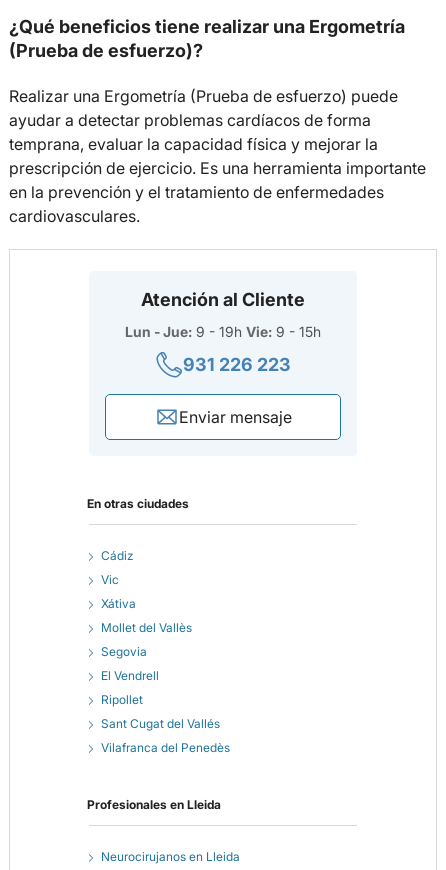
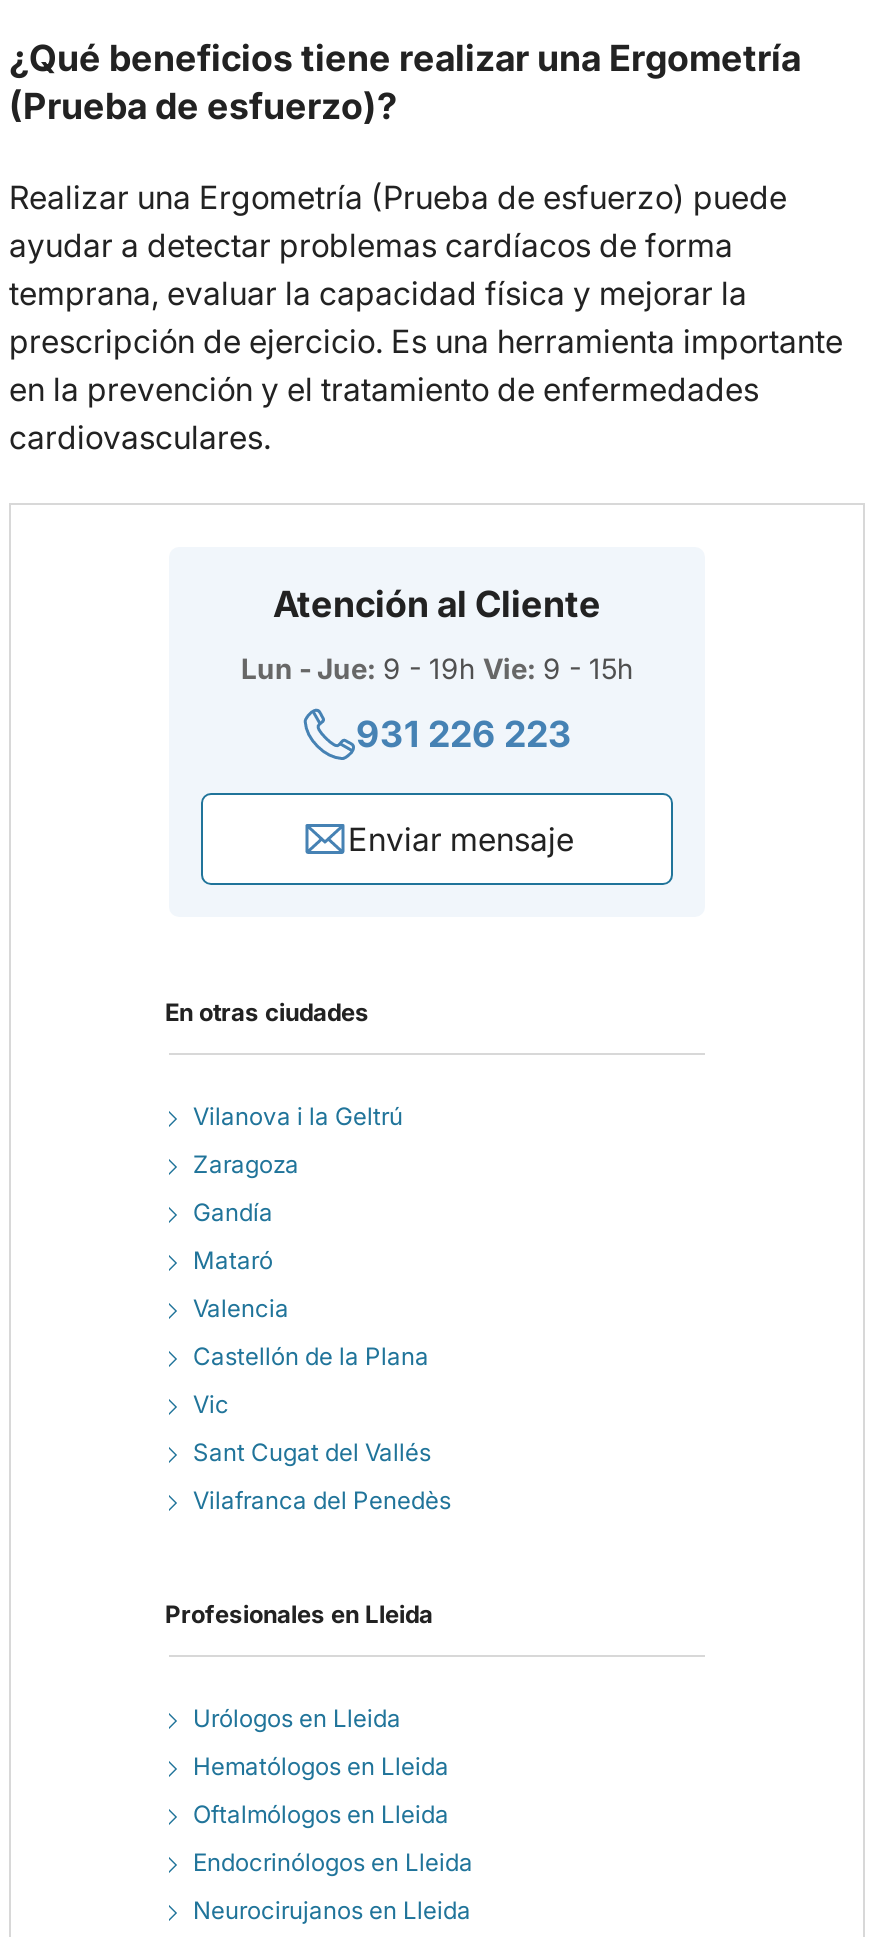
[101,548,133,563] Cádiz -> [193,1101,429,1371] Vilanova i la Geltrú | Zaragoza | Gandía | Mataró | Valencia | Castellón de la Plana
moved [101,572,119,587] -> [193,1389,229,1419]: Vic
[101,596,192,707] Xátiva | Mollet del Vallès | Segovia | El Vendrell | Ripollet -> none
none -> [193,1703,473,1877] Urólogos en Lleida | Hematólogos en Lleida | Oftalmólogos en Lleida | Endocrinólogos en Lleida

